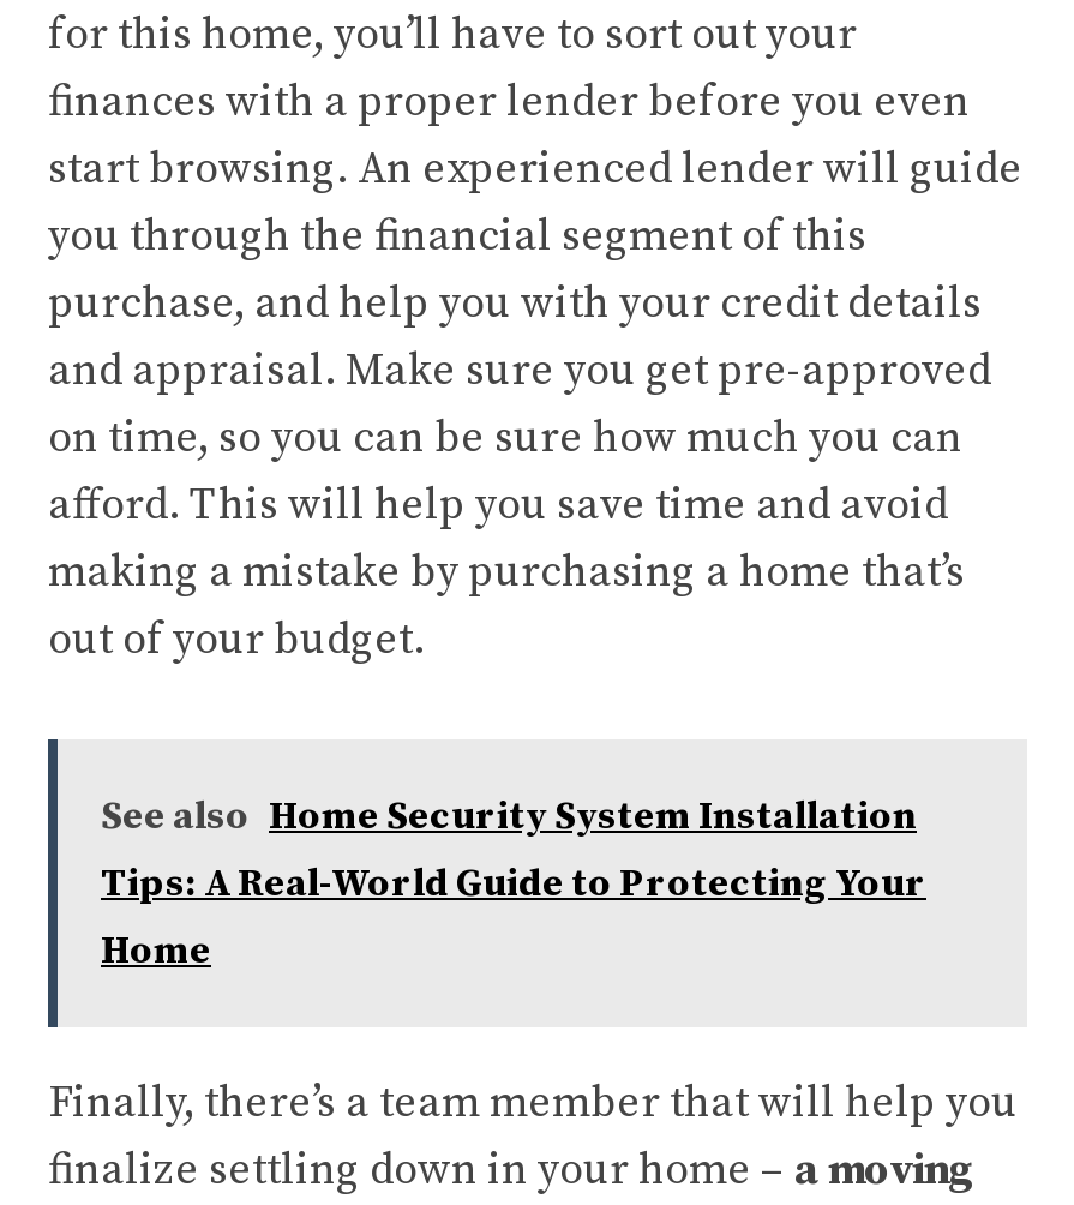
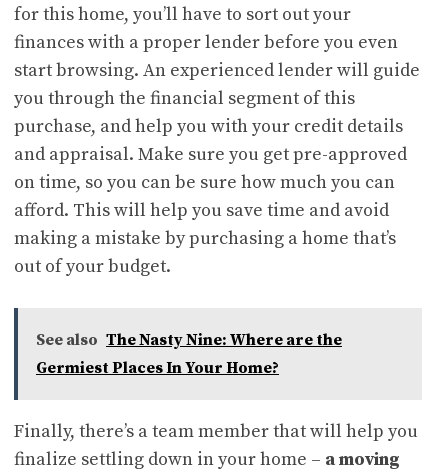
[101,792,926,975] See also Home Security System Installation | Tips: A Real-World Guide to Protecting Your | Home -> [36,330,342,378] See also The Nasty Nine: Where are the | Germiest Places In Your Home?

